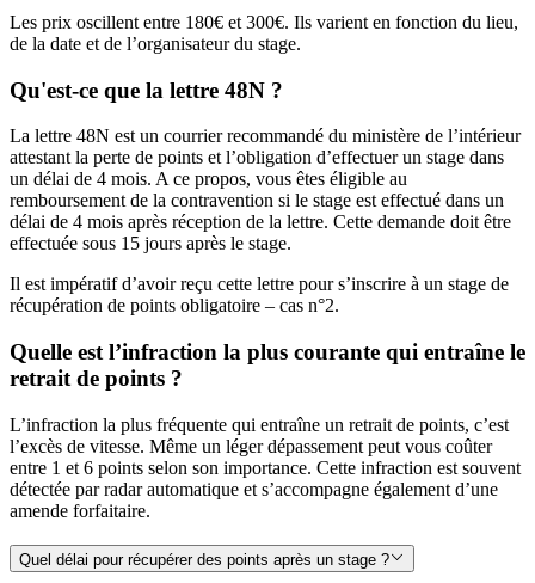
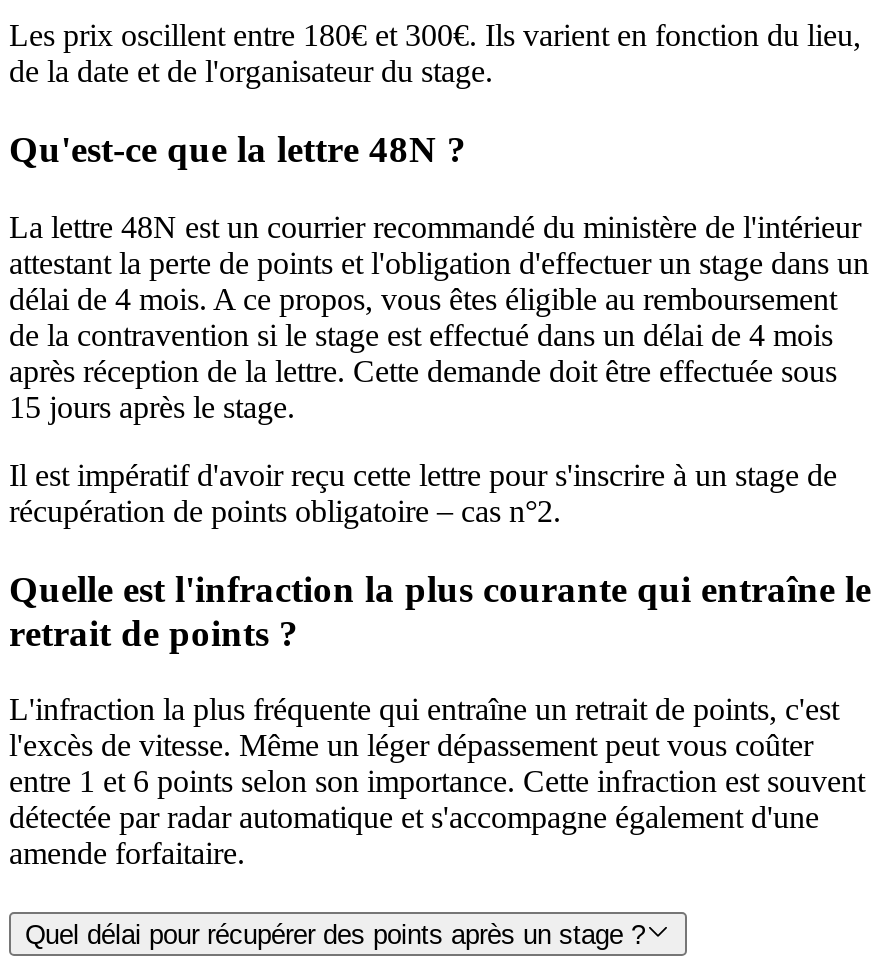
[10,33,301,54] de la date et de l’organisateur du stage. -> [9,55,493,89] de la date et de l'organisateur du stage.
[10,126,521,254] La lettre 48N est un courrier recommandé du ministère de l’intérieur | attestant la perte de points et l’obligation d’effectuer un stage dans | un délai de 4 mois. A ce propos, vous êtes éligible au | remboursement de la contravention si le stage est effectué dans un | délai de 4 mois après réception de la lettre. Cette demande doit être | effectuée sous 15 jours après le stage. -> [9,210,869,424] La lettre 48N est un courrier recommandé du ministère de l'intérieur | attestant la perte de points et l'obligation d'effectuer un stage dans un | délai de 4 mois. A ce propos, vous êtes éligible au remboursement | de la contravention si le stage est effectué dans un délai de 4 mois | après réception de la lettre. Cette demande doit être effectuée sous | 15 jours après le stage.
[10,274,509,294] Il est impératif d’avoir reçu cette lettre pour s’inscrire à un stage de -> [9,458,837,492] Il est impératif d'avoir reçu cette lettre pour s'inscrire à un stage de
[10,339,525,364] Quelle est l’infraction la plus courante qui entraîne le -> [9,567,871,609] Quelle est l'infraction la plus courante qui entraîne le
[10,414,509,435] L’infraction la plus fréquente qui entraîne un retrait de points, c’est -> [9,693,839,727] L'infraction la plus fréquente qui entraîne un retrait de points, c'est
[10,436,492,456] l’excès de vitesse. Même un léger dépassement peut vous coûter -> [9,729,813,763] l'excès de vitesse. Même un léger dépassement peut vous coûter
[10,479,498,499] détectée par radar automatique et s’accompagne également d’une -> [9,801,819,835] détectée par radar automatique et s'accompagne également d'une

